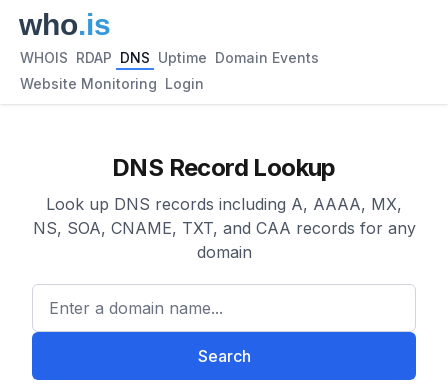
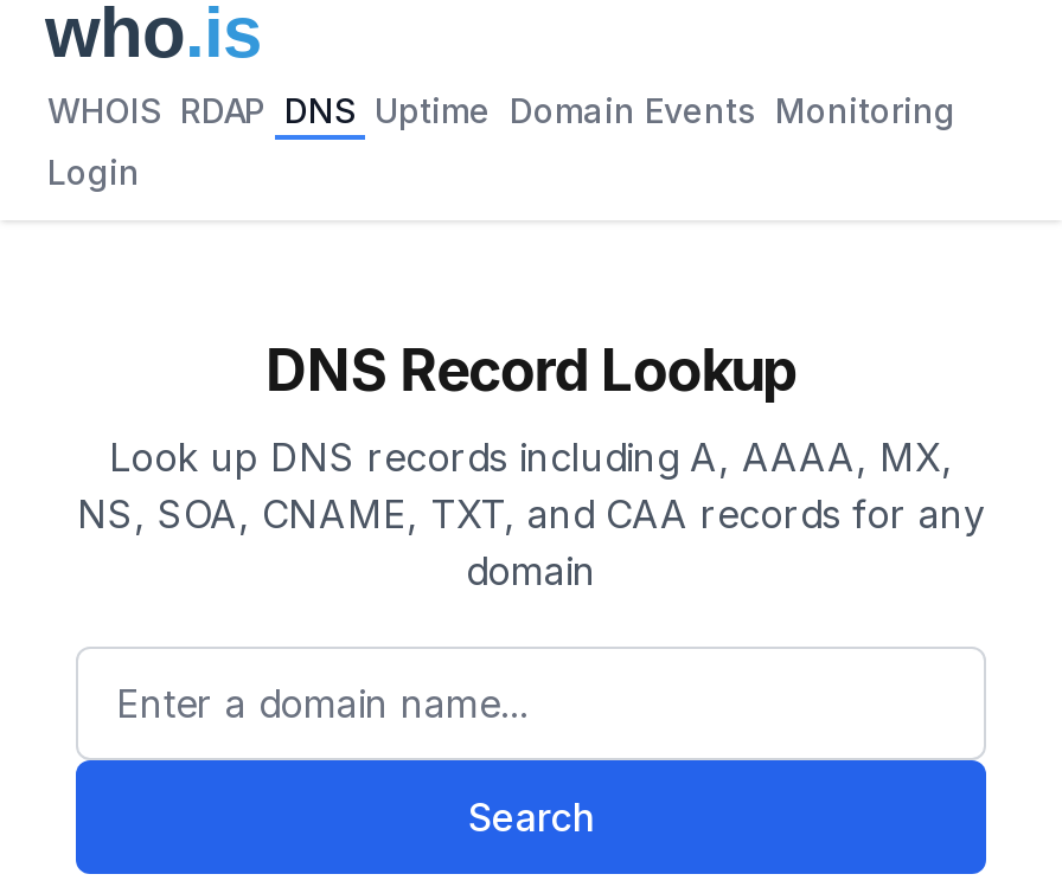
[20,49,319,66] WHOIS RDAP DNS Uptime Domain Events -> [47,90,955,130] WHOIS RDAP DNS Uptime Domain Events Monitoring
[20,75,204,92] Website Monitoring Login -> [47,152,140,192] Login

